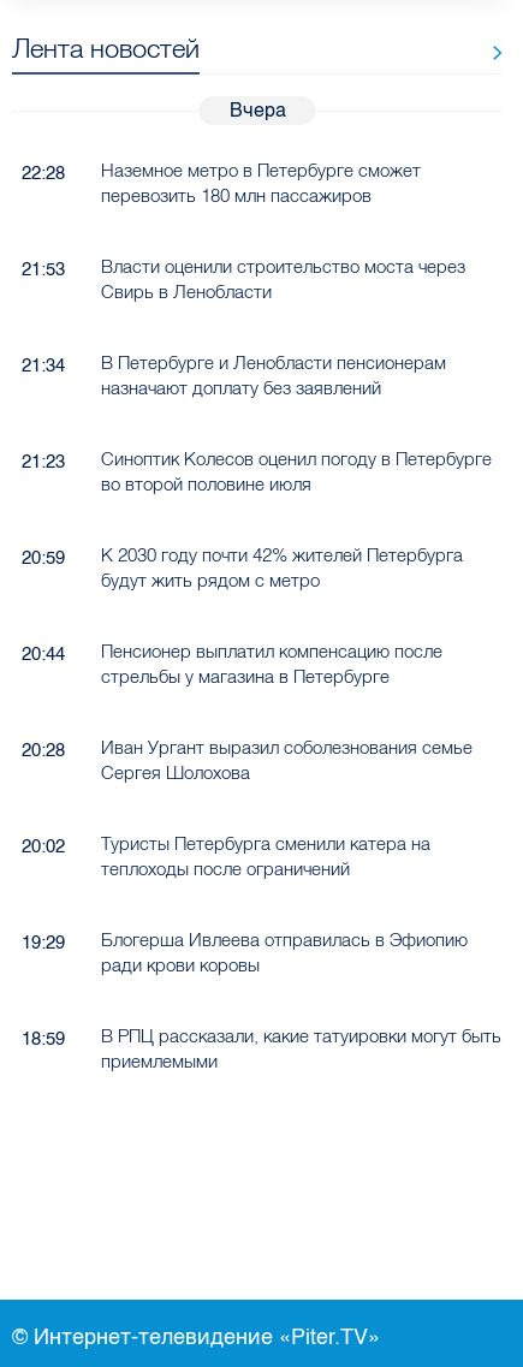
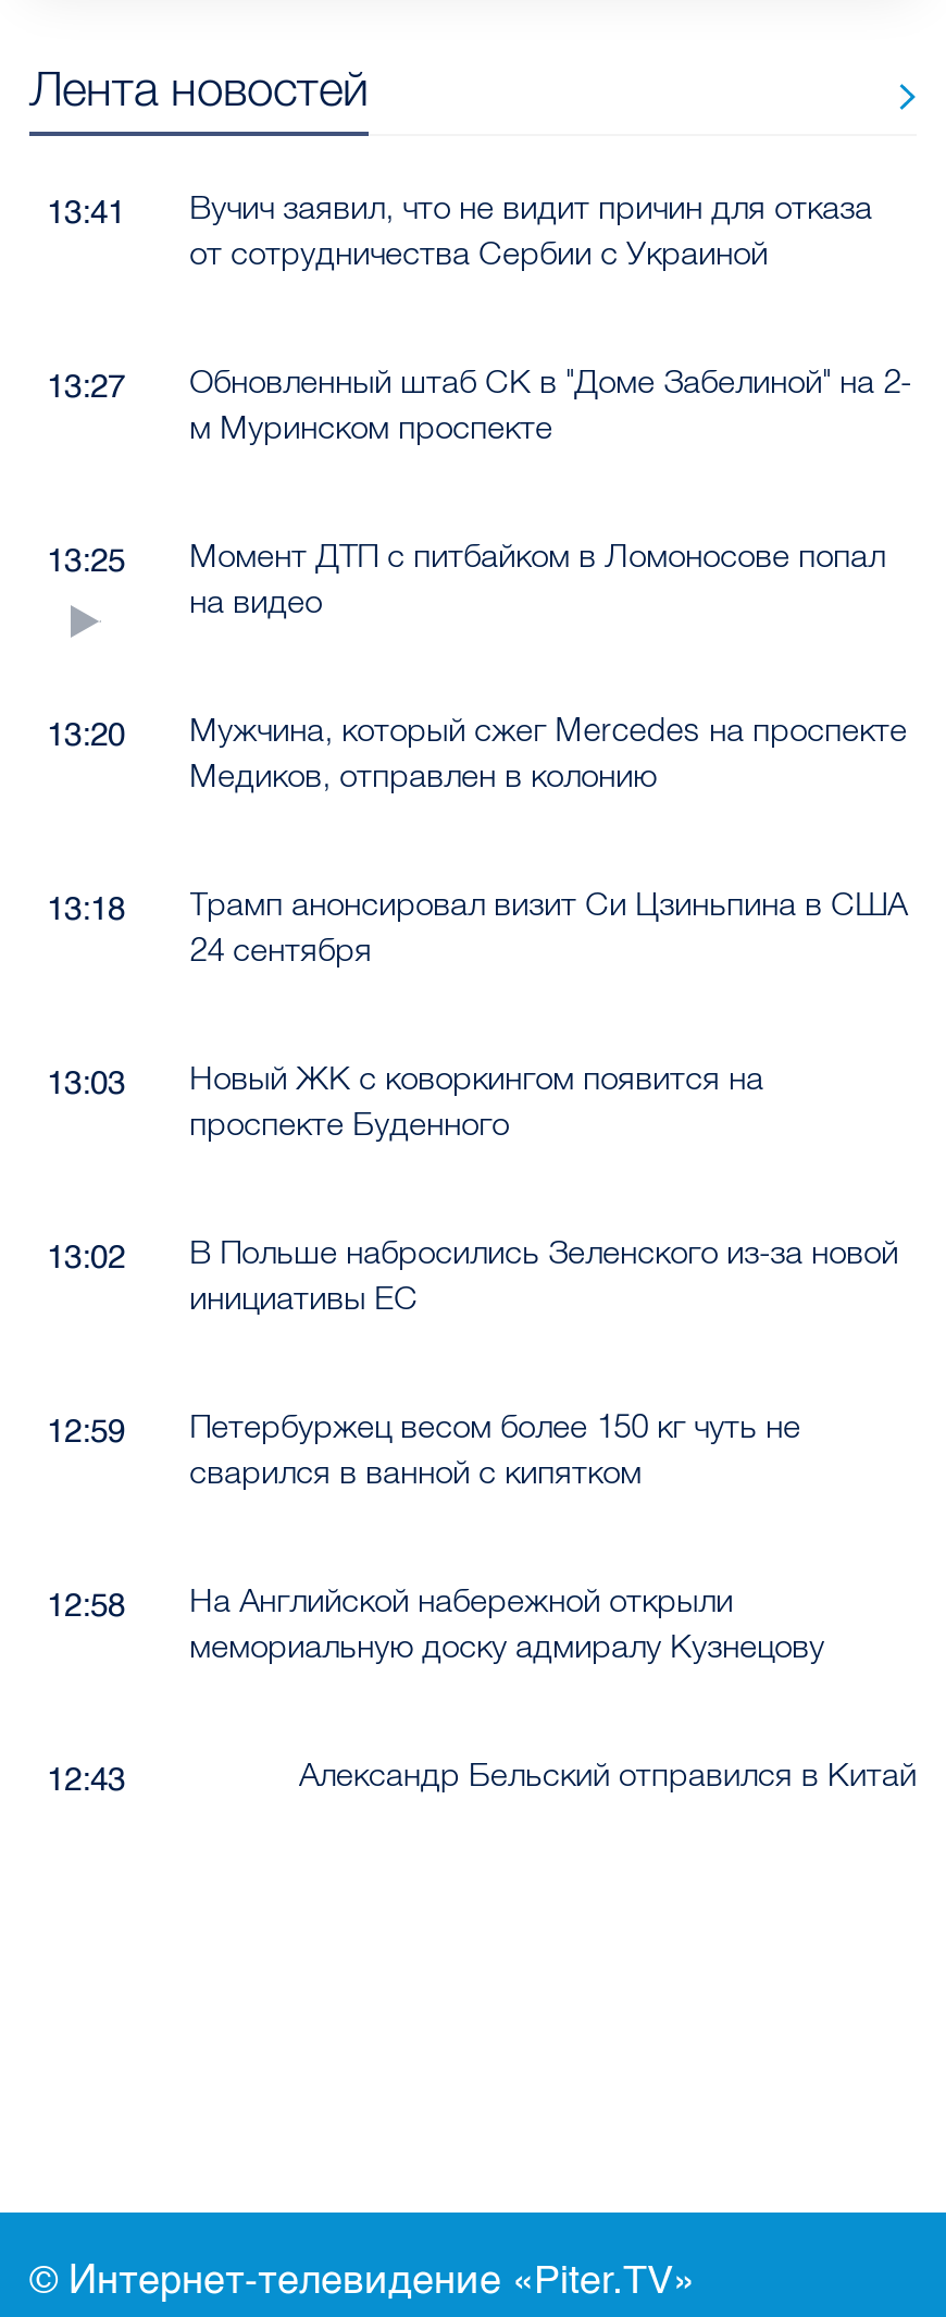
[22,99,501,1072] Вчера | 22:28 | Наземное метро в Петербурге сможет | перевозить 180 млн пассажиров | 21:53 | Власти оценили строительство моста через | Свирь в Ленобласти | 21:34 | В Петербурге и Ленобласти пенсионерам | назначают доплату без заявлений | 21:23 | Синоптик Колесов оценил погоду в Петербурге | во второй половине июля | 20:59 | К 2030 году почти 42% жителей Петербурга | будут жить рядом с метро | 20:44 | Пенсионер выплатил компенсацию после | стрельбы у магазина в Петербурге | 20:28 | Иван Ургант выразил соболезнования семье | Сергея Шолохова | 20:02 | Туристы Петербурга сменили катера на | теплоходы после ограничений | 19:29 | Блогерша Ивлеева отправилась в Эфиопию | ради крови коровы | 18:59 | В РПЦ рассказали, какие татуировки могут быть | приемлемыми -> [47,186,917,1800] 13:41 | Вучич заявил, что не видит причин для отказа | от сотрудничества Сербии с Украиной | 13:27 | Обновленный штаб СК в "Доме Забелиной" на 2- | м Муринском проспекте | 13:25 | Момент ДТП с питбайком в Ломоносове попал | на видео | 13:20 | Мужчина, который сжег Mercedes на проспекте | Медиков, отправлен в колонию | 13:18 | Трамп анонсировал визит Си Цзиньпина в США | 24 сентября | 13:03 | Новый ЖК с коворкингом появится на | проспекте Буденного | 13:02 | В Польше набросились Зеленского из-за новой | инициативы ЕС | 12:59 | Петербуржец весом более 150 кг чуть не | сварился в ванной с кипятком | 12:58 | На Английской набережной открыли | мемориальную доску адмиралу Кузнецову | 12:43 | Александр Бельский отправился в Китай

